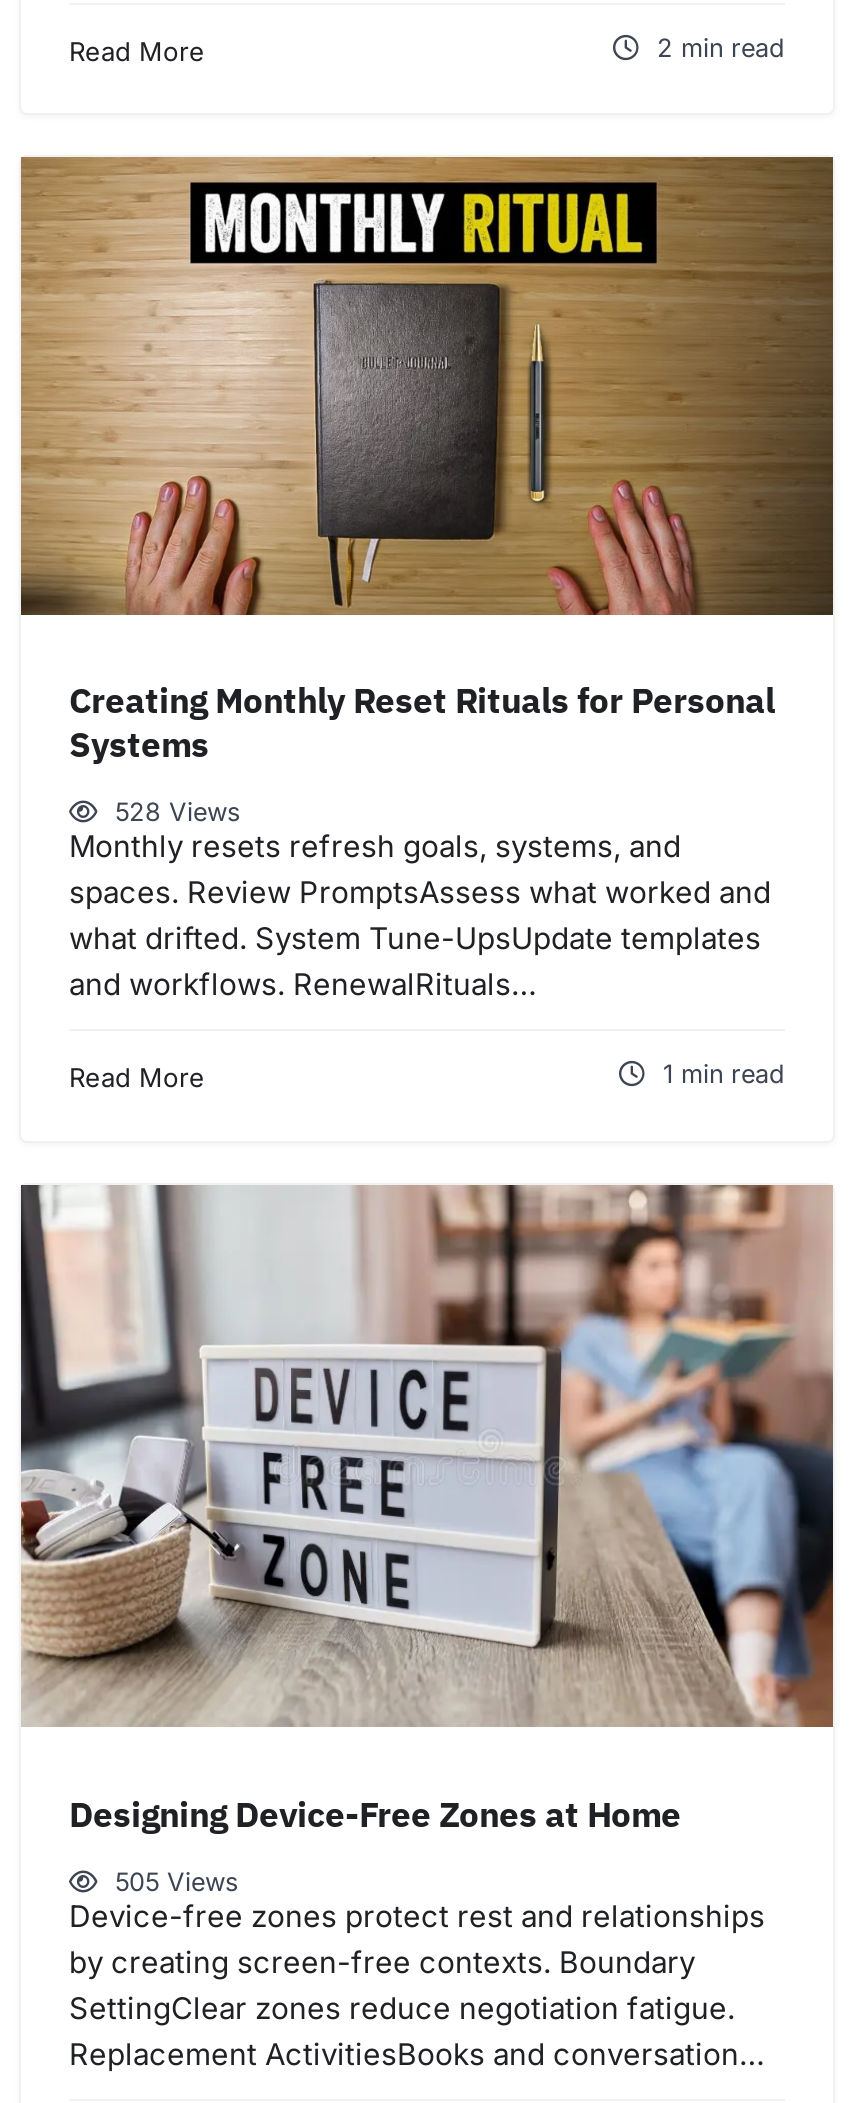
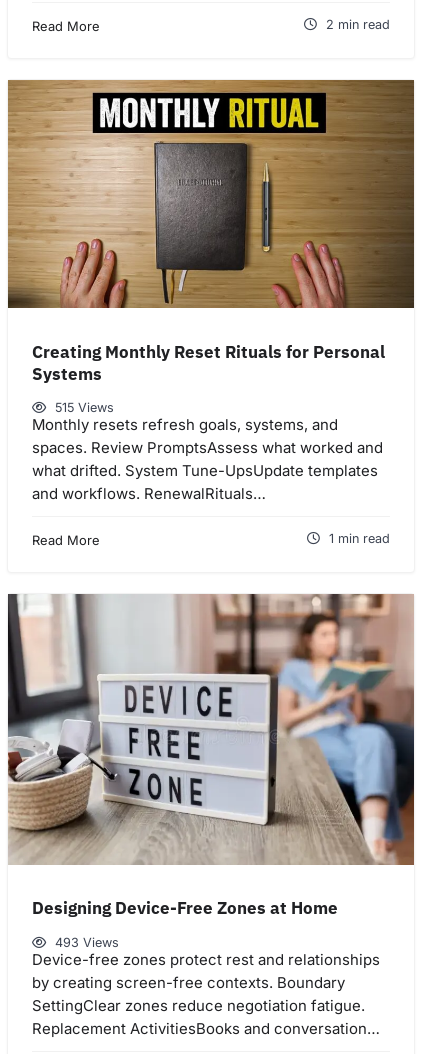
[107,798,241,828] 528 Views -> [51,400,114,415] 515 Views
[107,1867,239,1897] 505 Views -> [51,935,119,950] 493 Views

